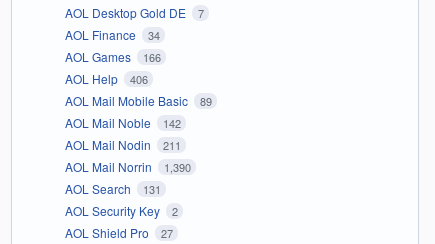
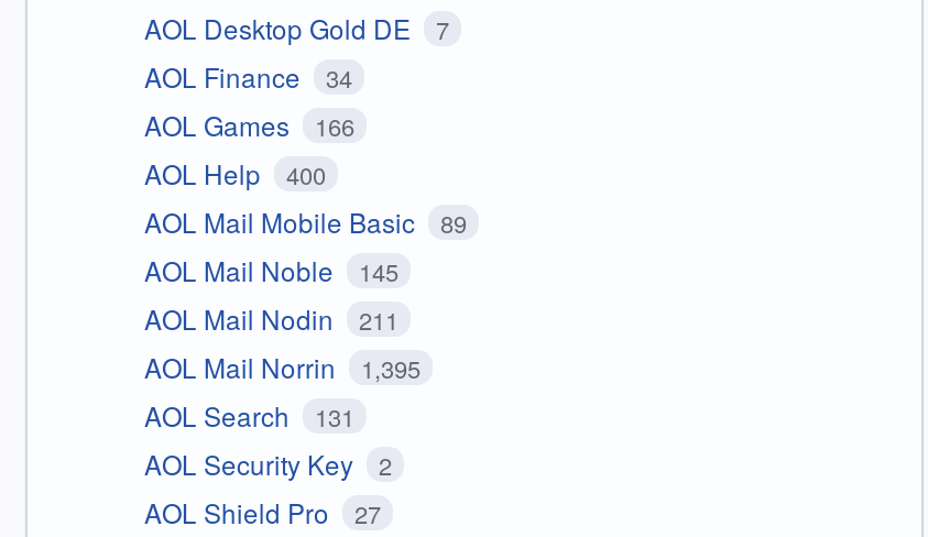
[65,70,147,87] AOL Help 406 -> [144,153,326,191] AOL Help 400
[65,114,180,131] AOL Mail Noble 142 -> [144,250,399,288] AOL Mail Noble 145
[65,158,190,175] AOL Mail Norrin 1,390 -> [144,347,421,384] AOL Mail Norrin 1,395

